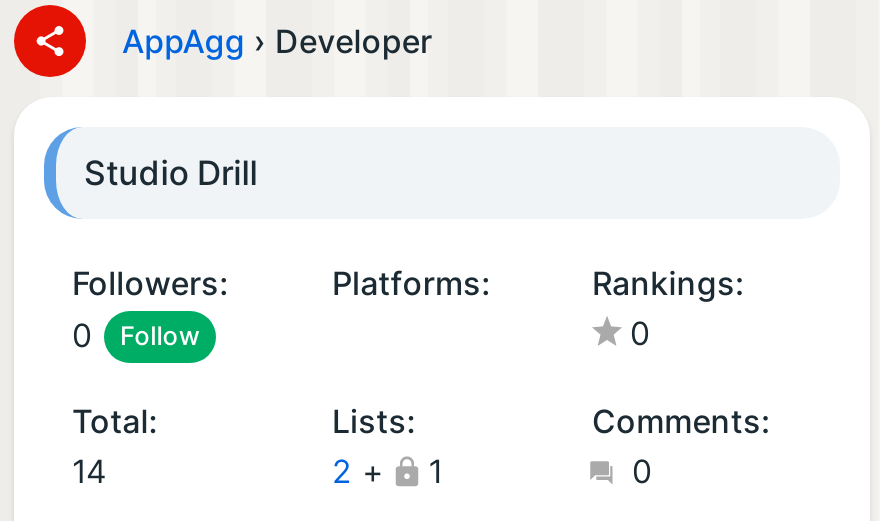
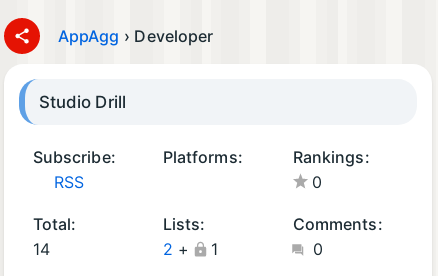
[72,263,229,355] Followers: | 0 | Follow -> [43,147,116,192] Subscribe: | RSS

